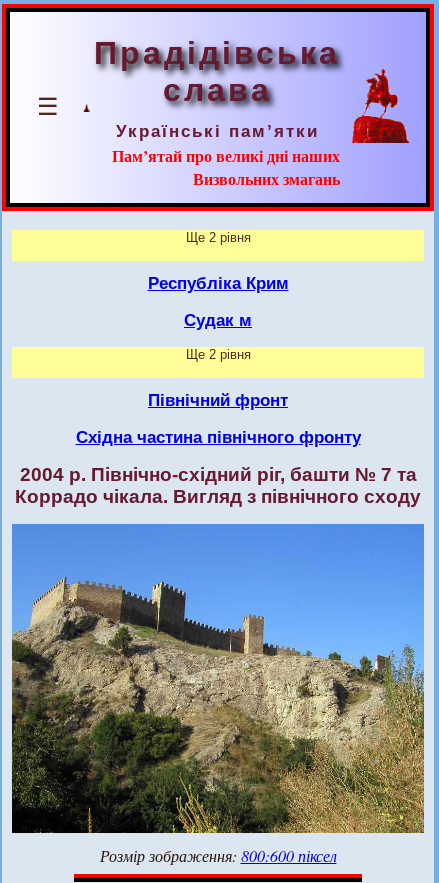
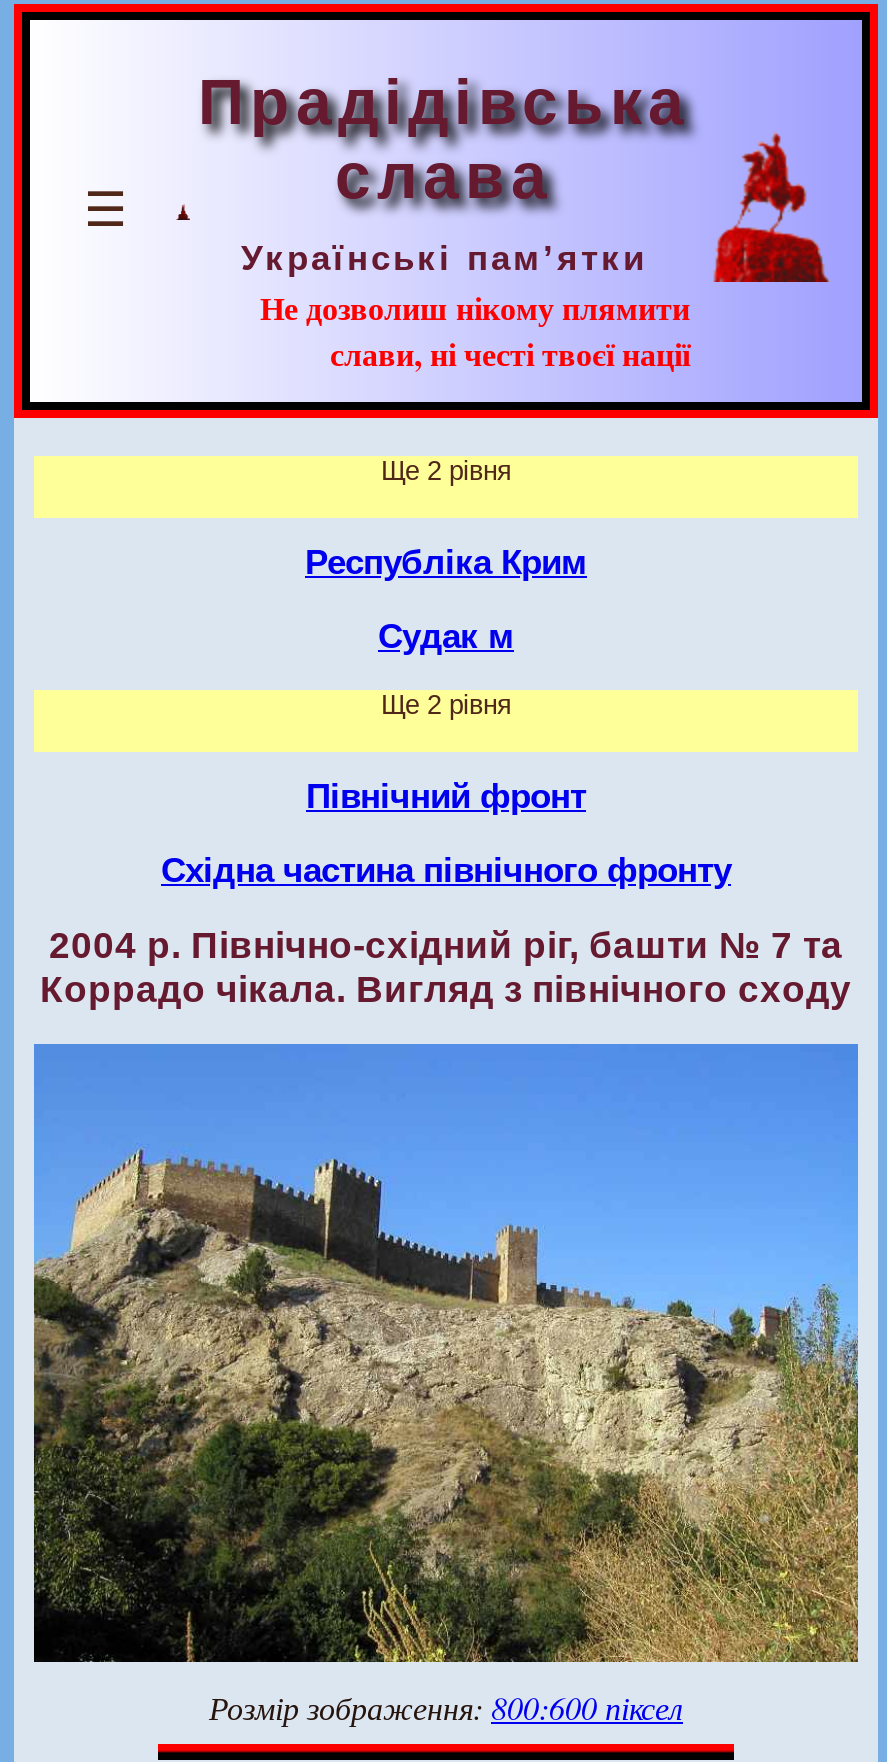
[112,144,340,190] Пам’ятай про великі дні наших | Визвольних змагань -> [260,284,690,376] Не дозволиш нікому плямити | слави, ні честі твоєї нації

